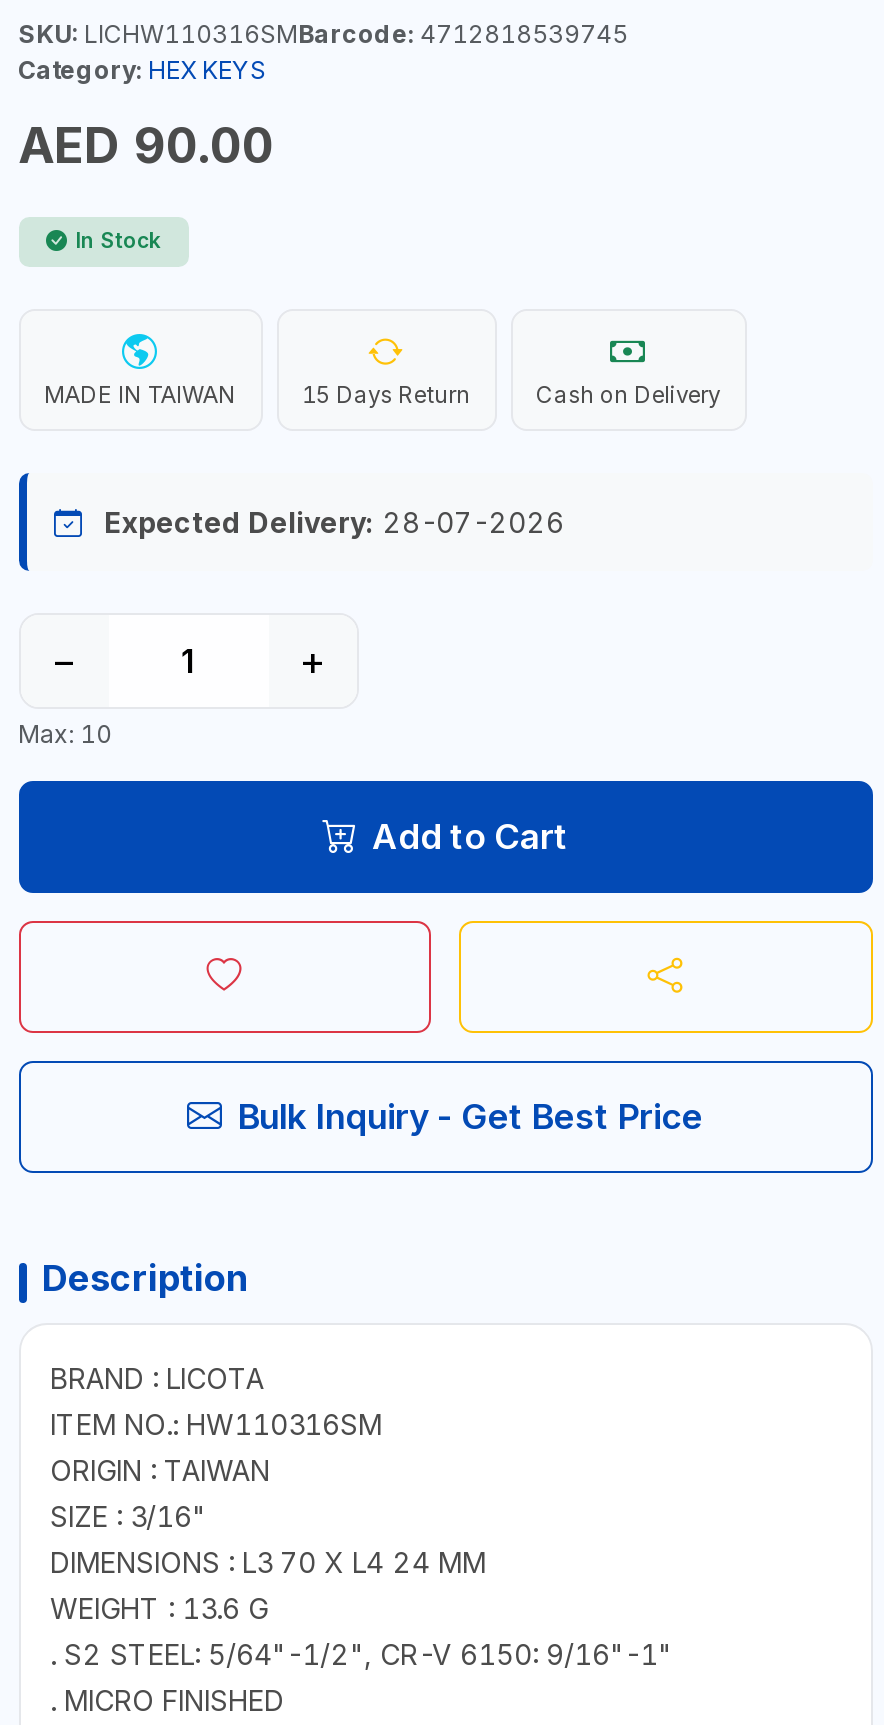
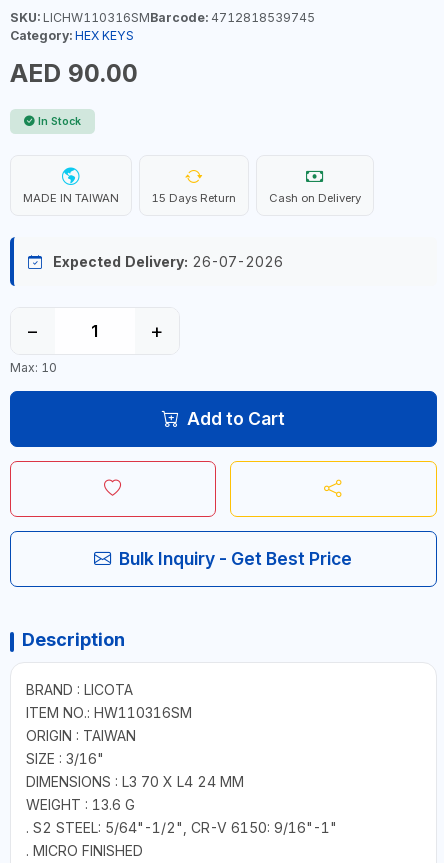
[104,505,564,539] Expected Delivery: 28-07-2026 -> [52,253,282,270] Expected Delivery: 26-07-2026

